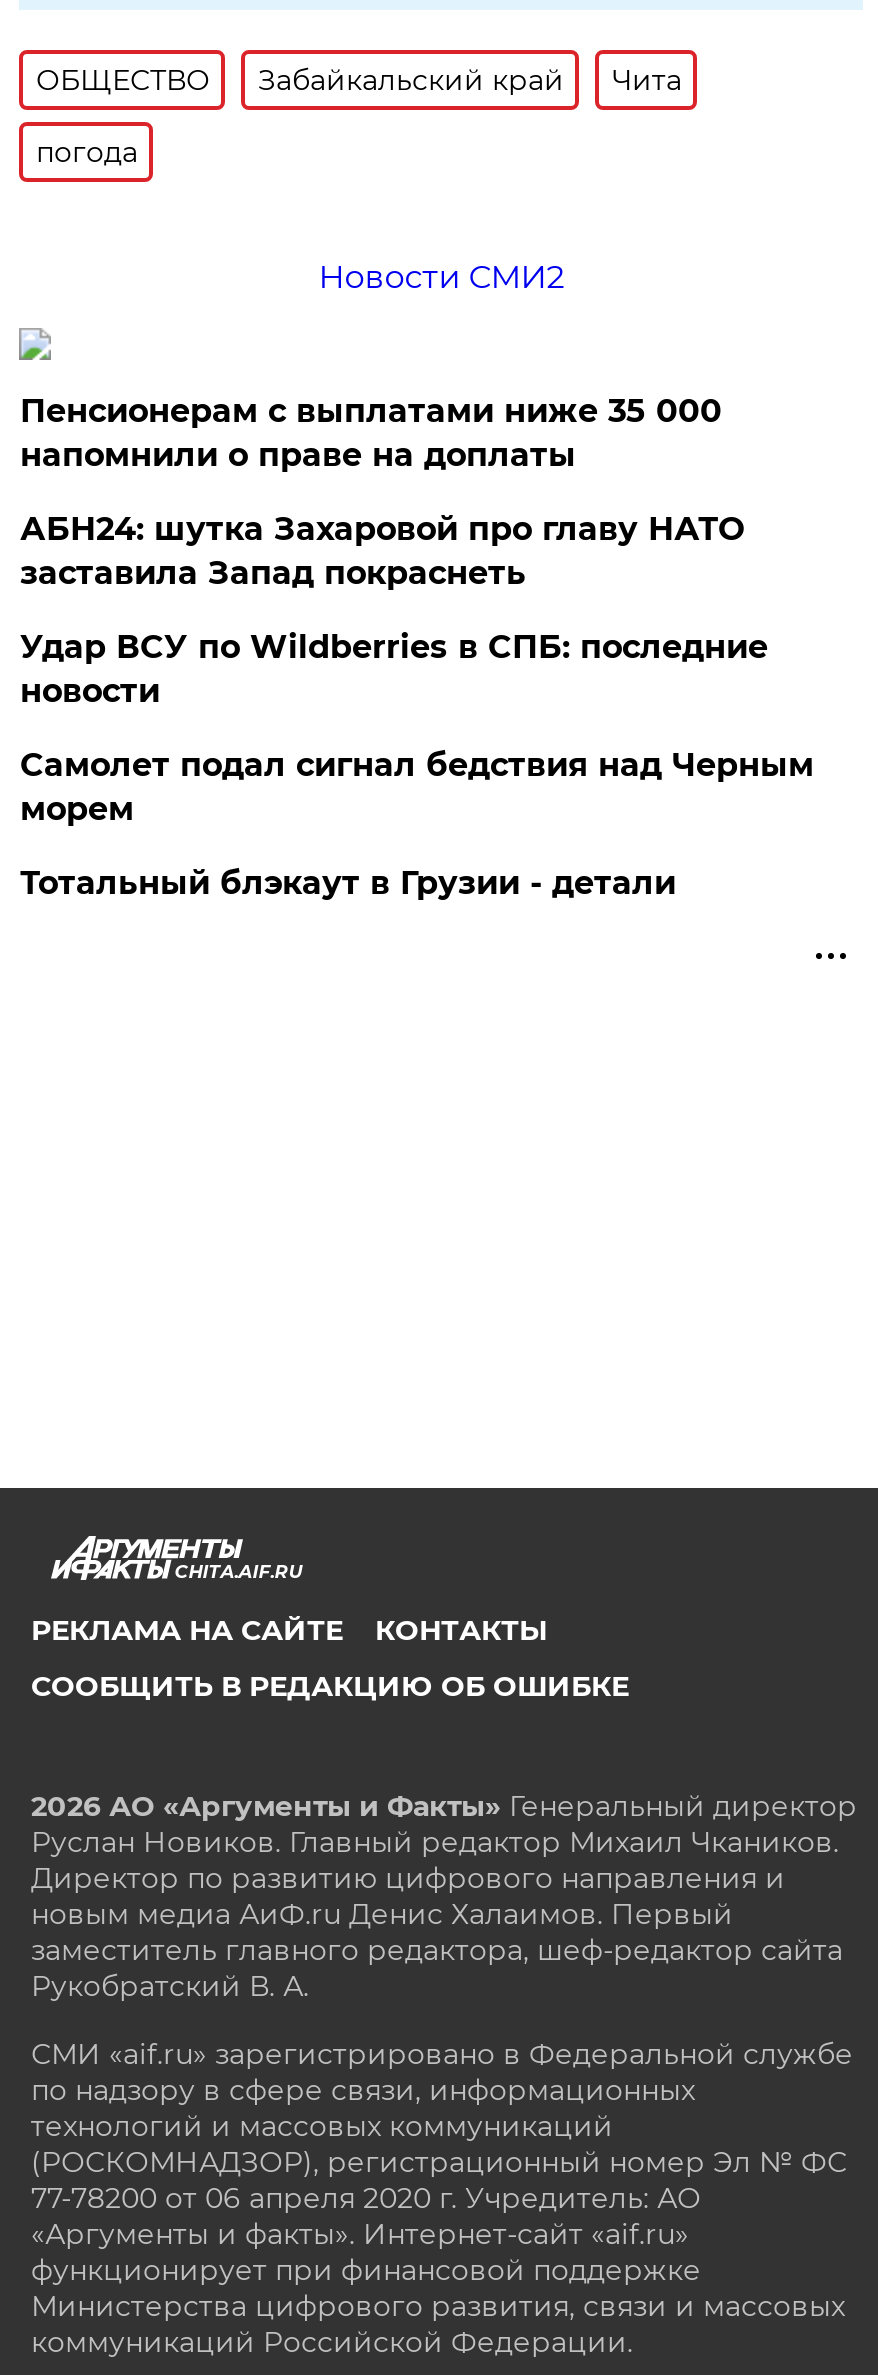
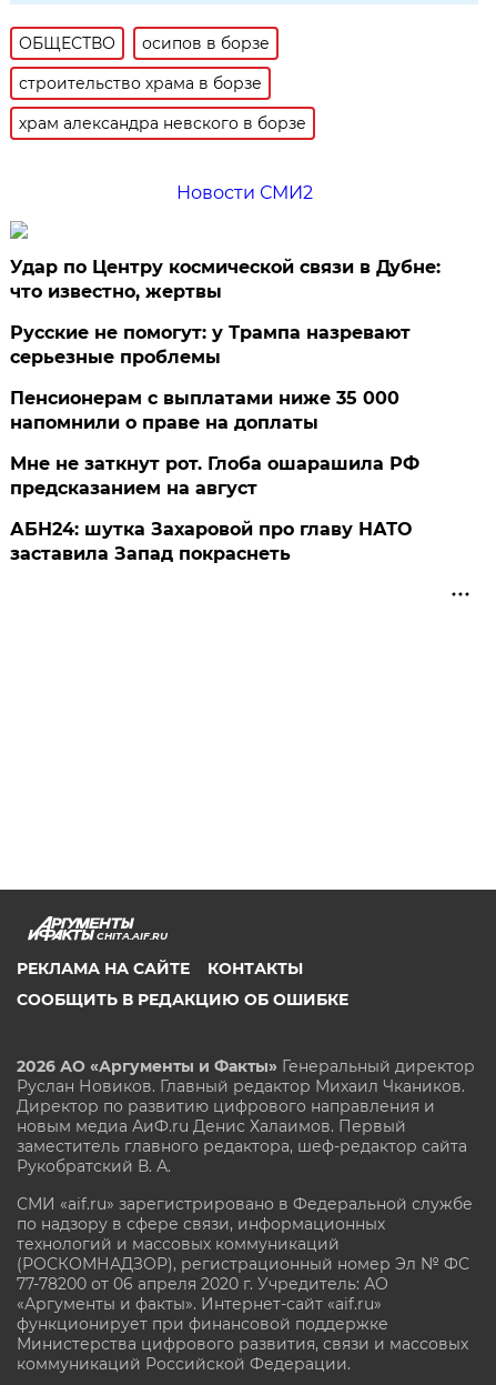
[36,62,682,170] Забайкальский край | Чита | погода -> [19,33,307,133] осипов в борзе | строительство храма в борзе | храм александра невского в борзе
none -> [10,257,441,368] Удар по Центру космической связи в Дубне: | что известно, жертвы | Русские не помогут: у Трампа назревают | серьезные проблемы
moved [20,392,722,474] -> [10,388,400,433]: Пенсионерам с выплатами ниже 35 000 | напомнили о праве на доплаты
none -> [10,453,420,499] Мне не заткнут рот. Глоба ошарашила РФ | предсказанием на август
moved [20,510,744,592] -> [10,519,412,564]: АБН24: шутка Захаровой про главу НАТО | заставила Запад покраснеть
[20,628,814,902] Удар ВСУ по Wildberries в СПБ: последние | новости | Самолет подал сигнал бедствия над Черным | морем | Тотальный блэкаут в Грузии - детали -> none

